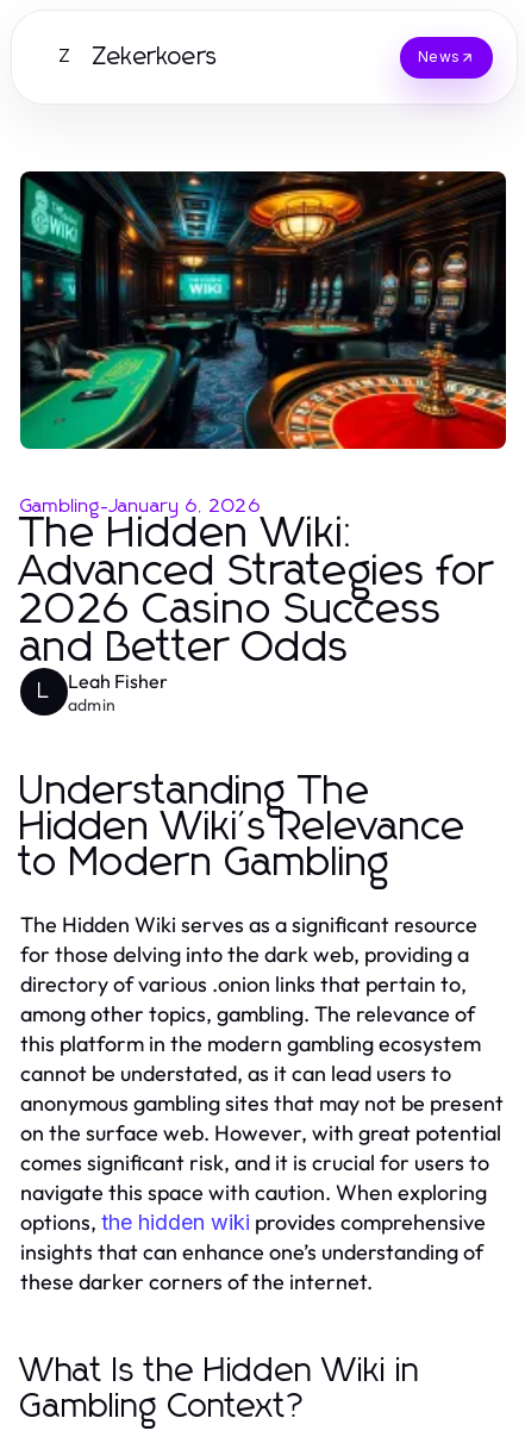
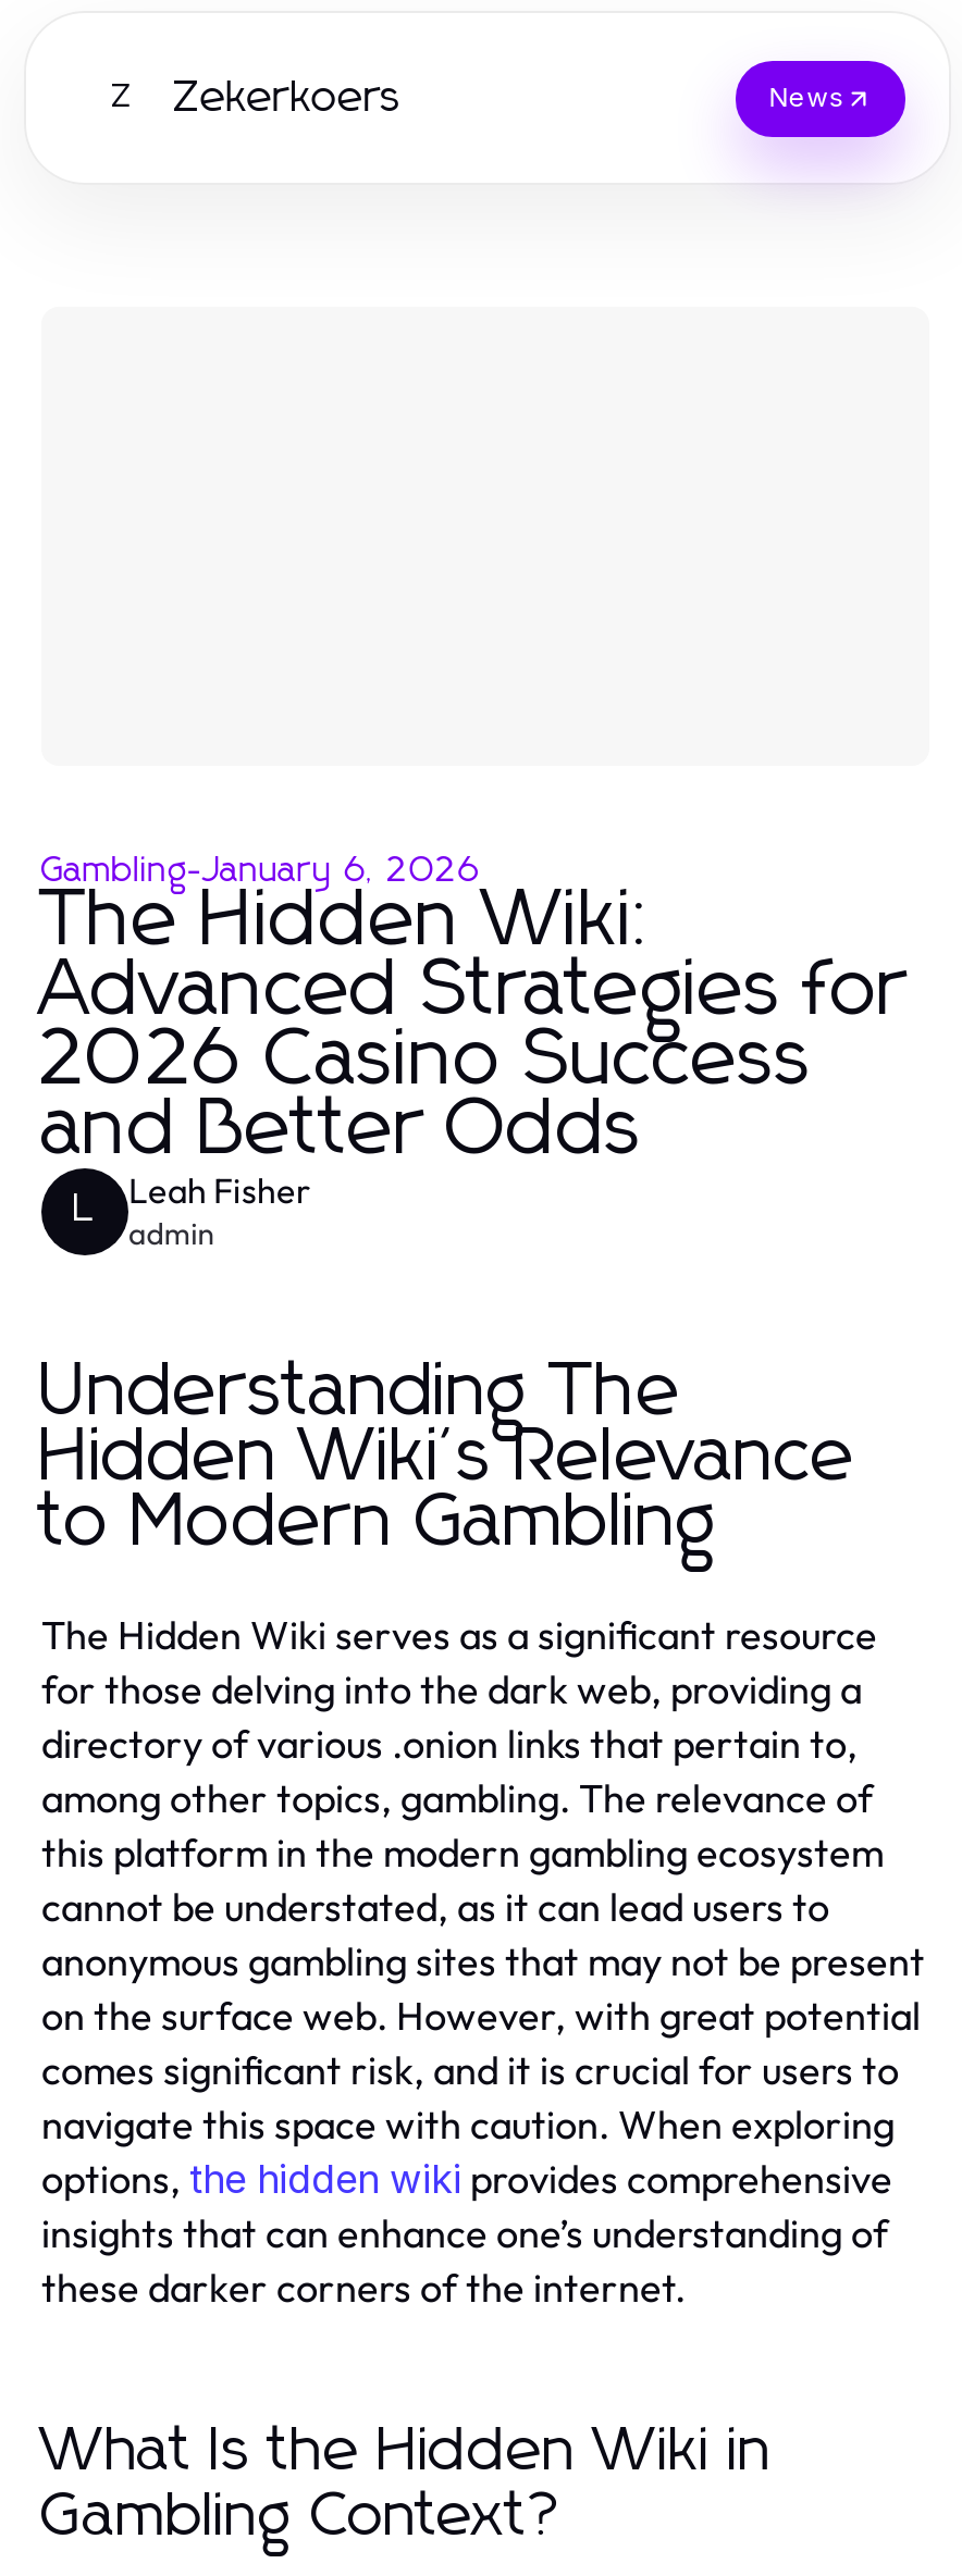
[19,170,507,450] [image] -> none

